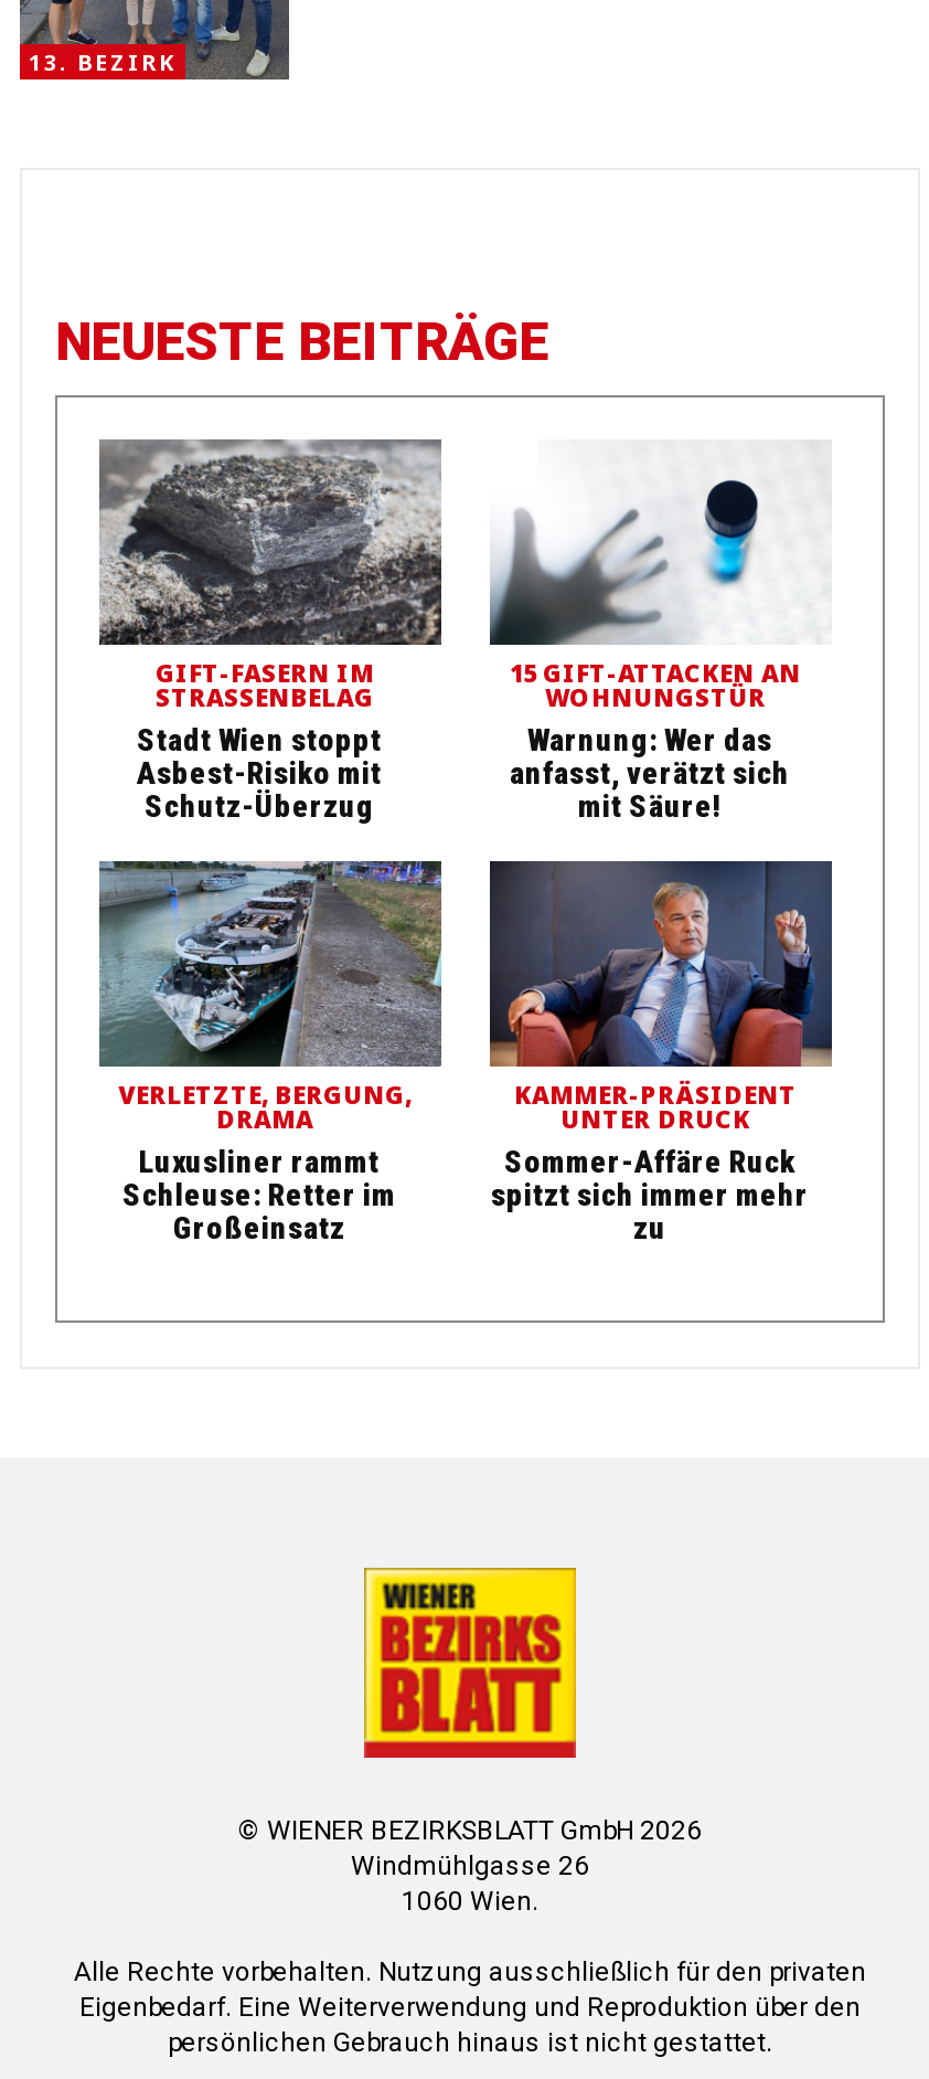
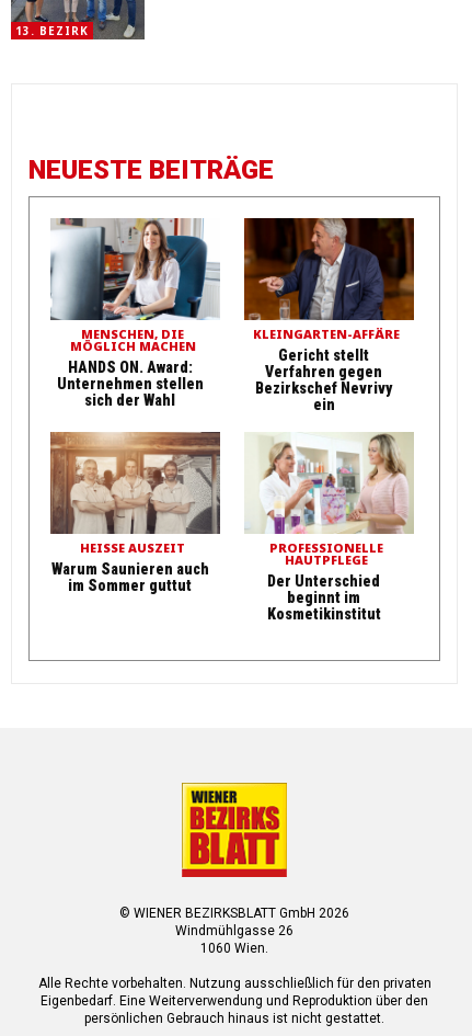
[97,437,444,824] [image] | GIFT-FASERN IM | STRASSENBELAG | Stadt Wien stoppt | Asbest-Risiko mit | Schutz-Überzug -> [50,218,220,409] [image] | MENSCHEN, DIE | MÖGLICH MACHEN | HANDS ON. Award: | Unternehmen stellen | sich der Wahl
[488,439,832,824] [image] | 15 GIFT-ATTACKEN AN | WOHNUNGSTÜR | Warnung: Wer das | anfasst, verätzt sich | mit Säure! -> [243,217,415,413] [image] | KLEINGARTEN-AFFÄRE | Gericht stellt | Verfahren gegen | Bezirkschef Nevrivy | ein
[97,859,444,1245] [image] | VERLETZTE, BERGUNG, | DRAMA | Luxusliner rammt | Schleuse: Retter im | Großeinsatz -> [50,431,220,594] [image] | HEISSE AUSZEIT | Warum Saunieren auch | im Sommer guttut
[488,859,834,1245] [image] | KAMMER-PRÄSIDENT | UNTER DRUCK | Sommer-Affäre Ruck | spitzt sich immer mehr | zu -> [244,432,414,623] [image] | PROFESSIONELLE | HAUTPFLEGE | Der Unterschied | beginnt im | Kosmetikinstitut

